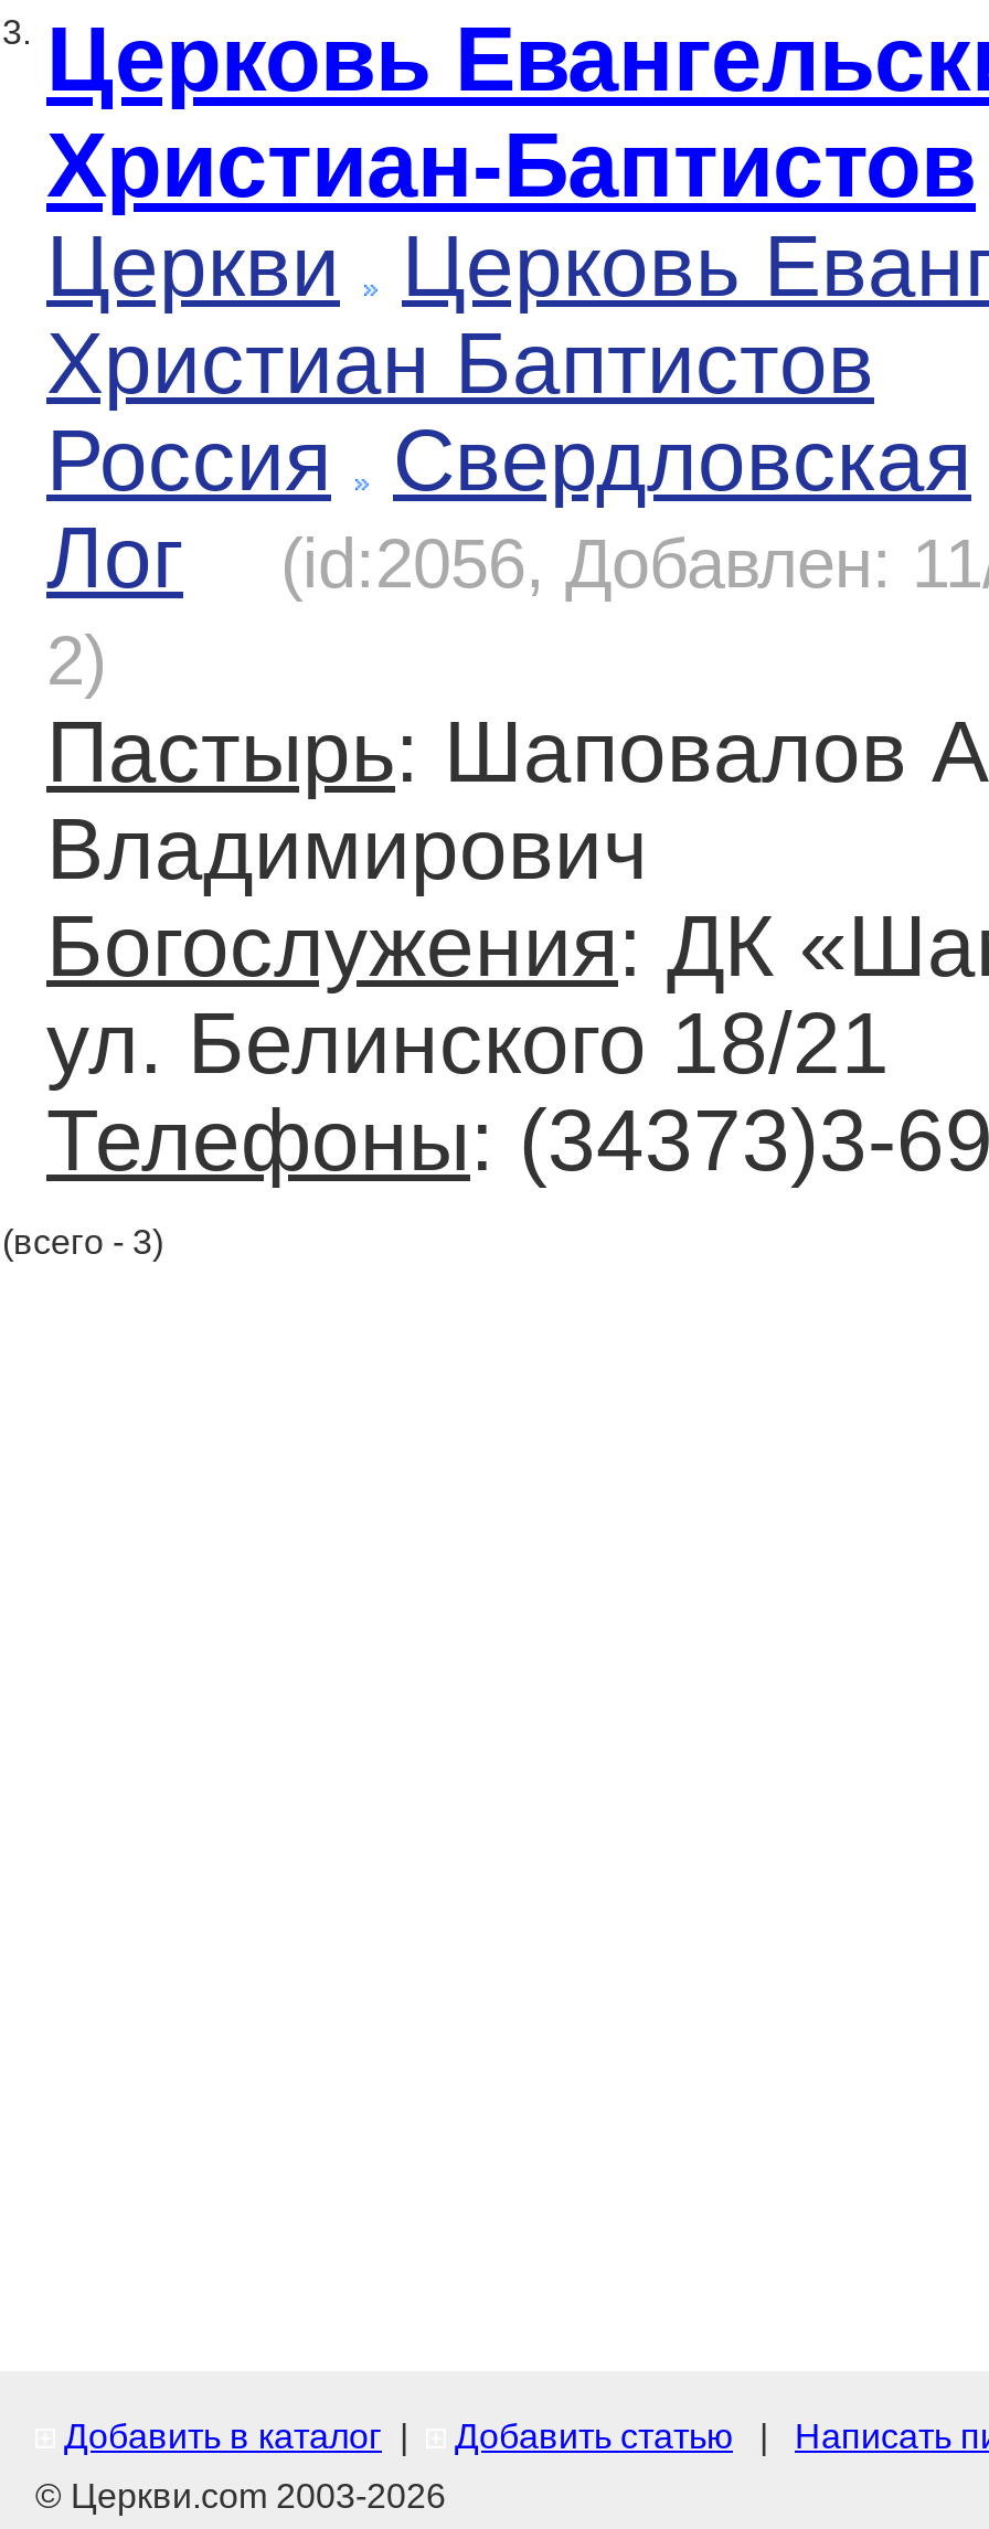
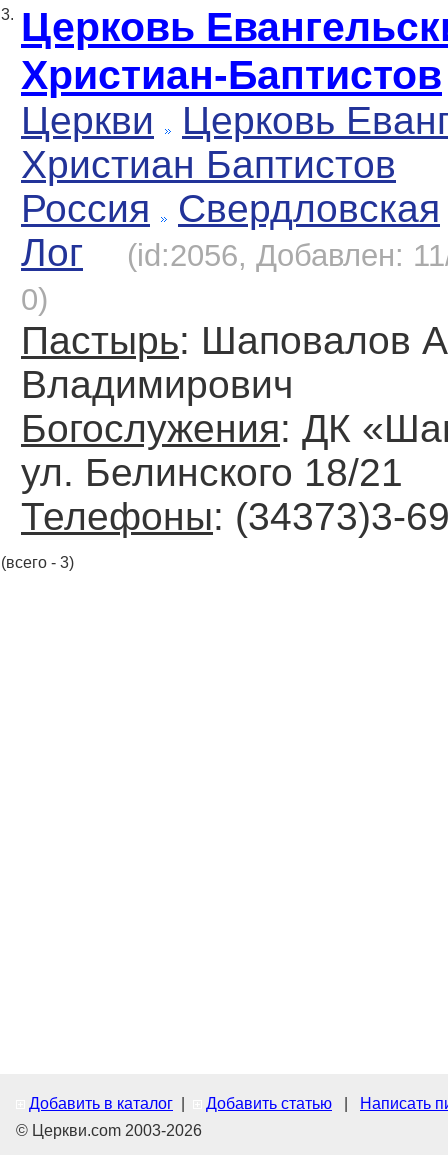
[46,623,106,701] 2) -> [21,282,48,317] 0)

